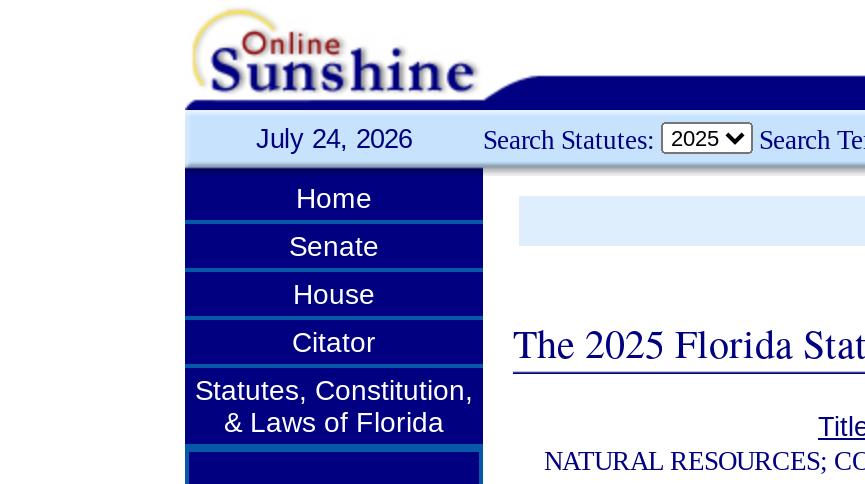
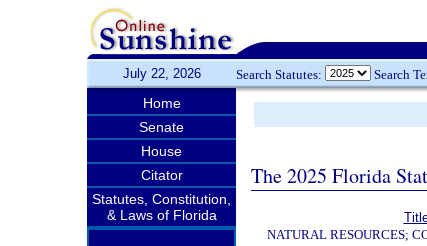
[256,124,412,154] July 24, 2026 -> [122,66,200,81] July 22, 2026

